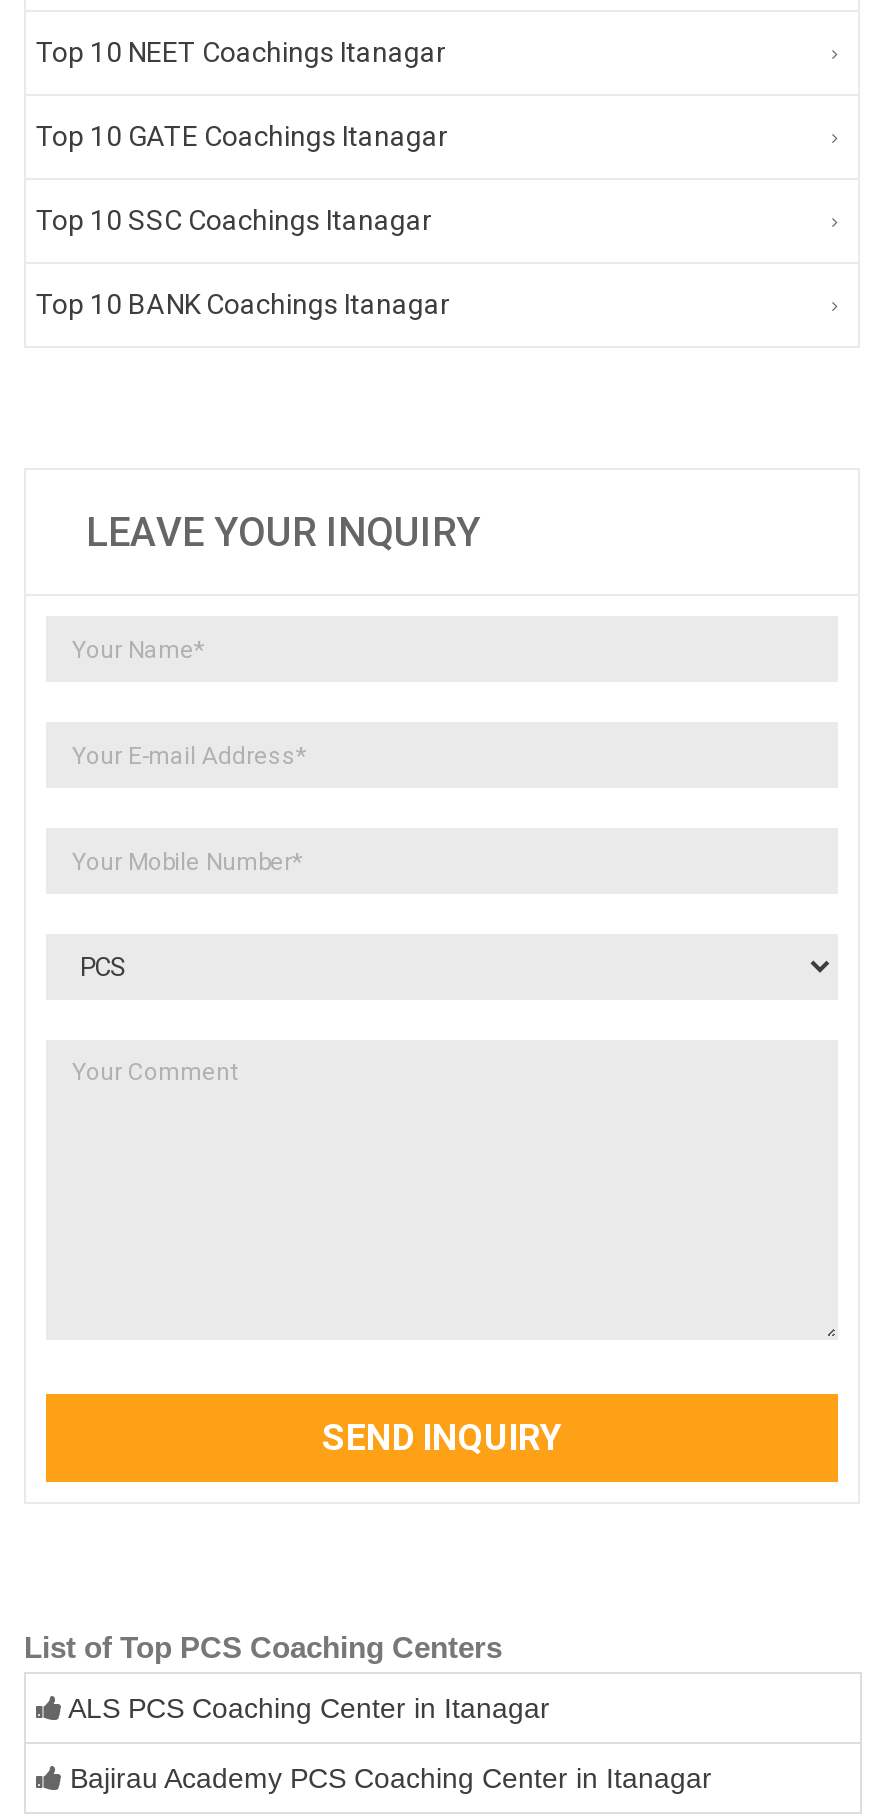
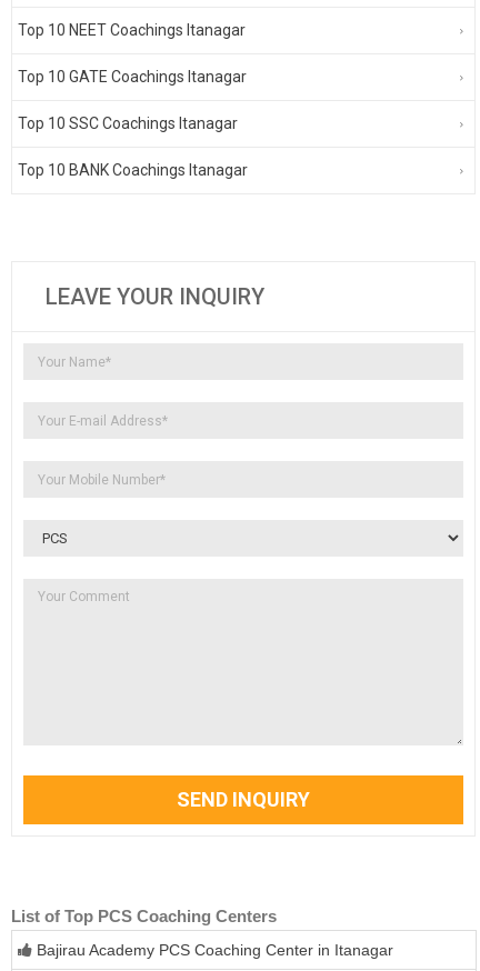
[68,1691,550,1723] ALS PCS Coaching Center in Itanagar -> none

